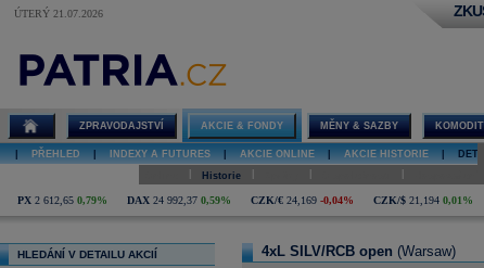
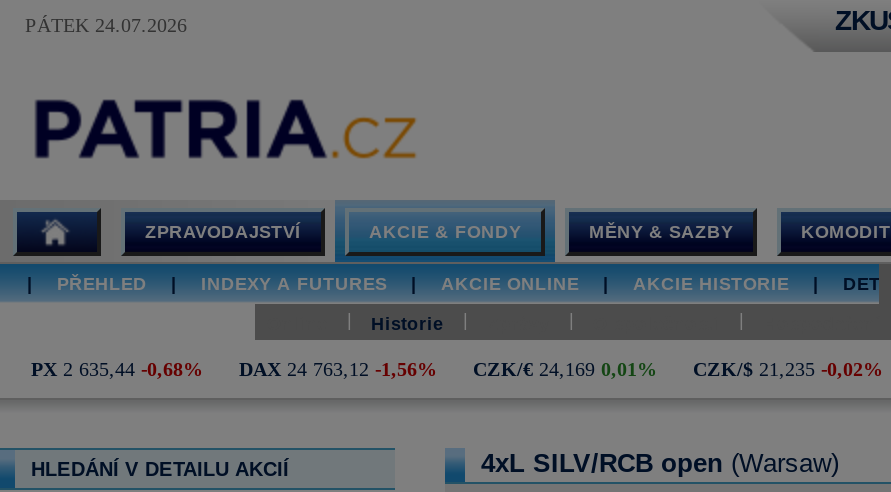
[14,8,103,20] ÚTERÝ 21.07.2026 -> [25,14,187,36] PÁTEK 24.07.2026
[17,194,107,206] PX 2 612,65 0,79% -> [31,358,203,380] PX 2 635,44 -0,68%
[127,194,231,206] DAX 24 992,37 0,59% -> [239,358,437,380] DAX 24 763,12 -1,56%
[251,194,354,206] CZK/€ 24,169 -0,04% -> [473,358,657,380] CZK/€ 24,169 0,01%
[373,194,473,206] CZK/$ 21,194 0,01% -> [693,358,883,380] CZK/$ 21,235 -0,02%

